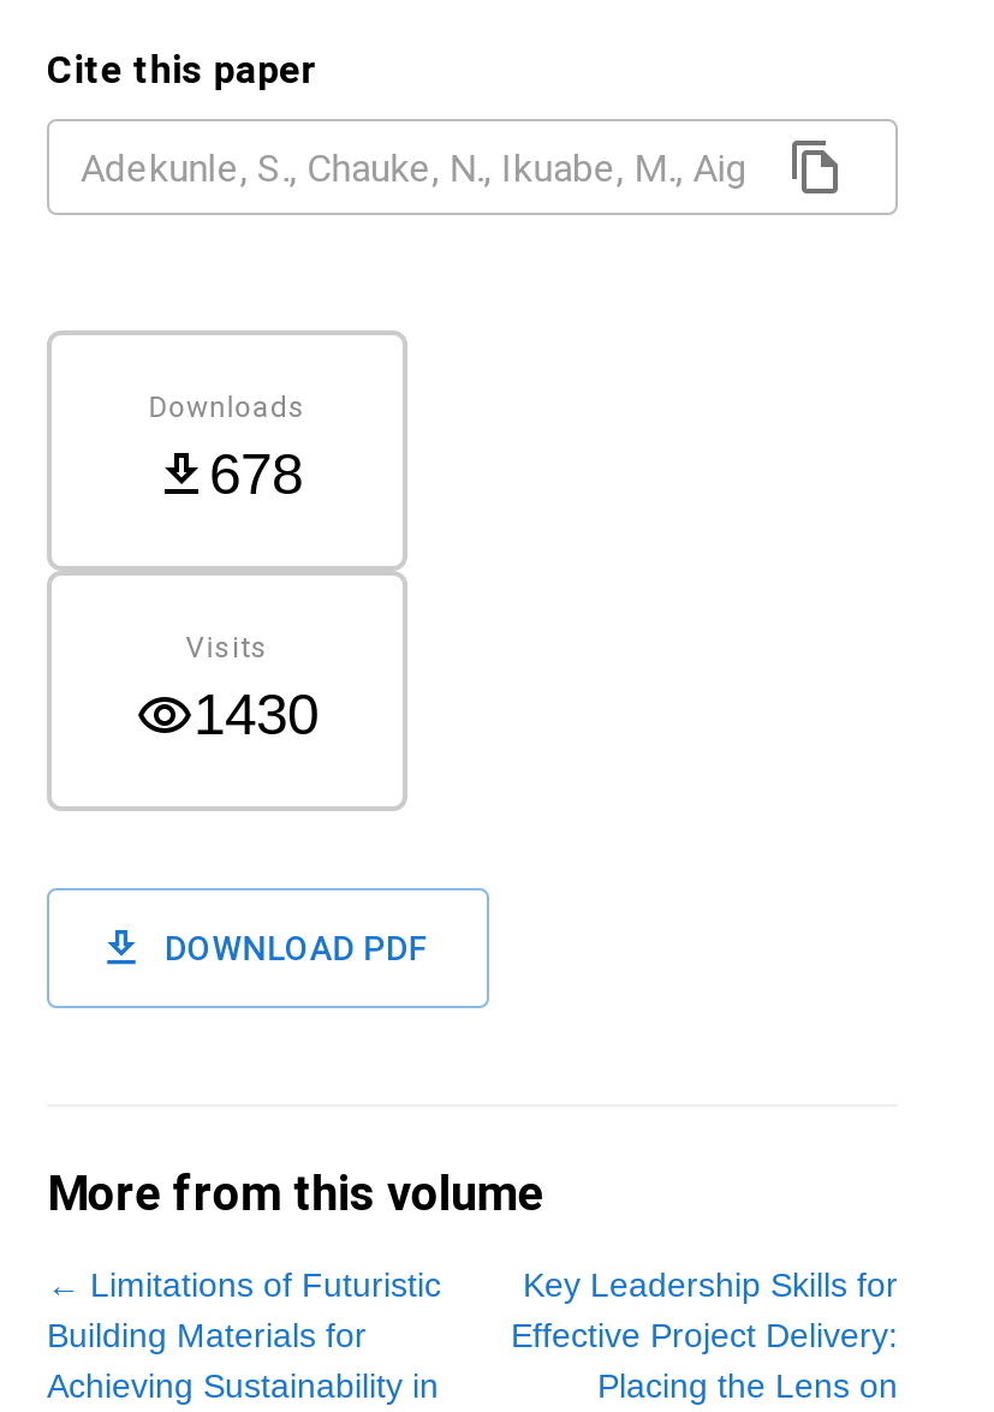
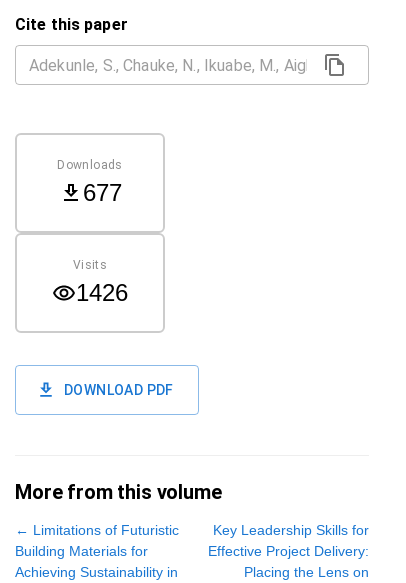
[209,440,303,505] 678 -> [82,178,121,205] 677
[194,680,319,745] 1430 -> [76,278,128,305] 1426

